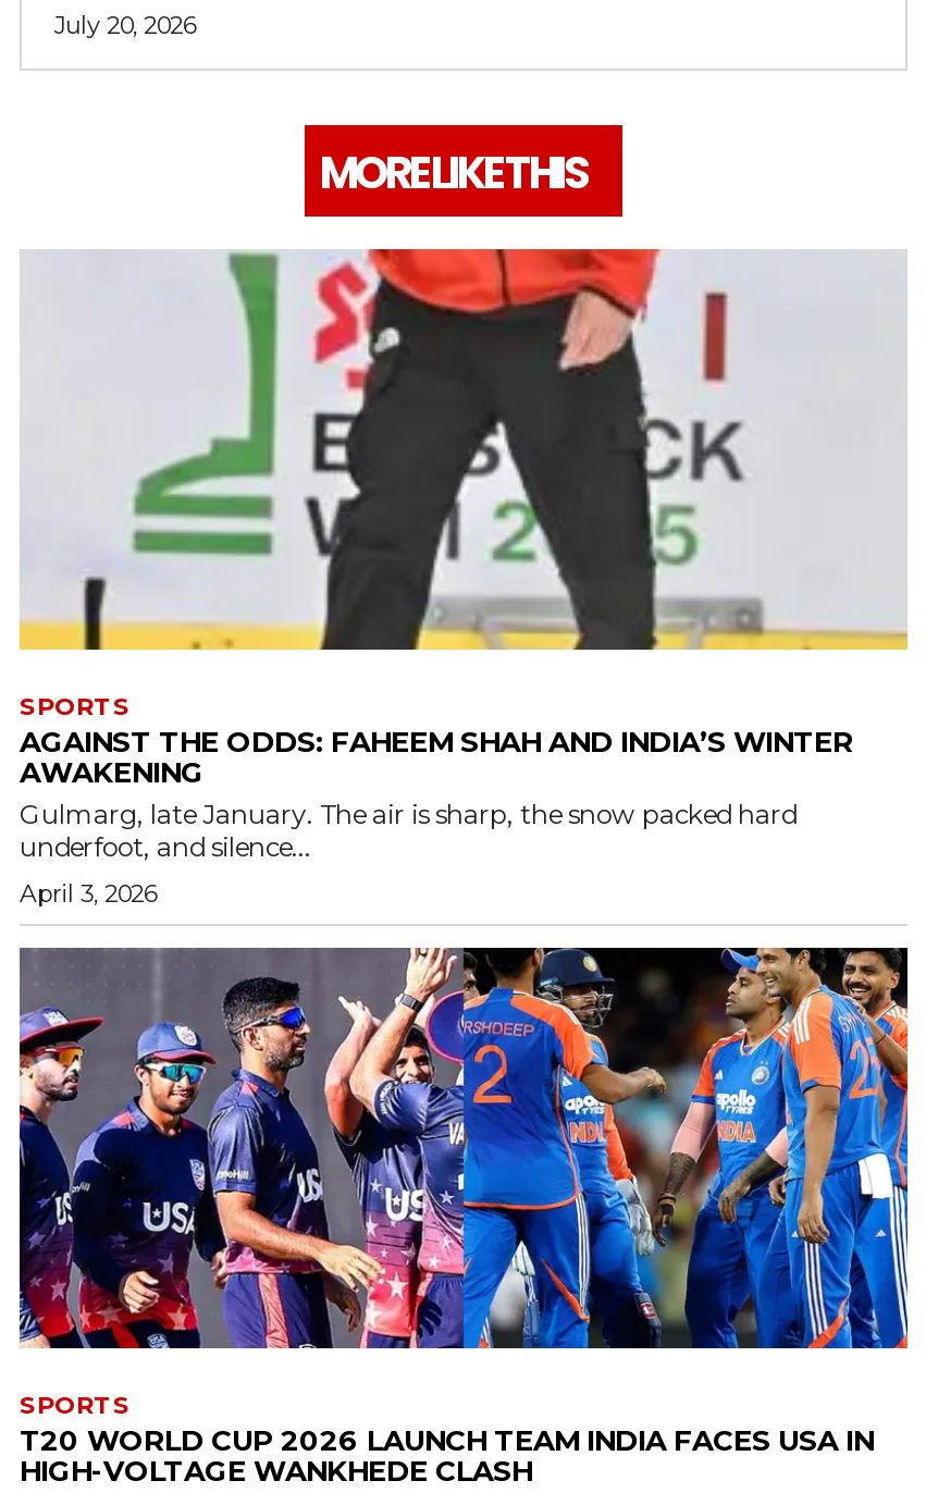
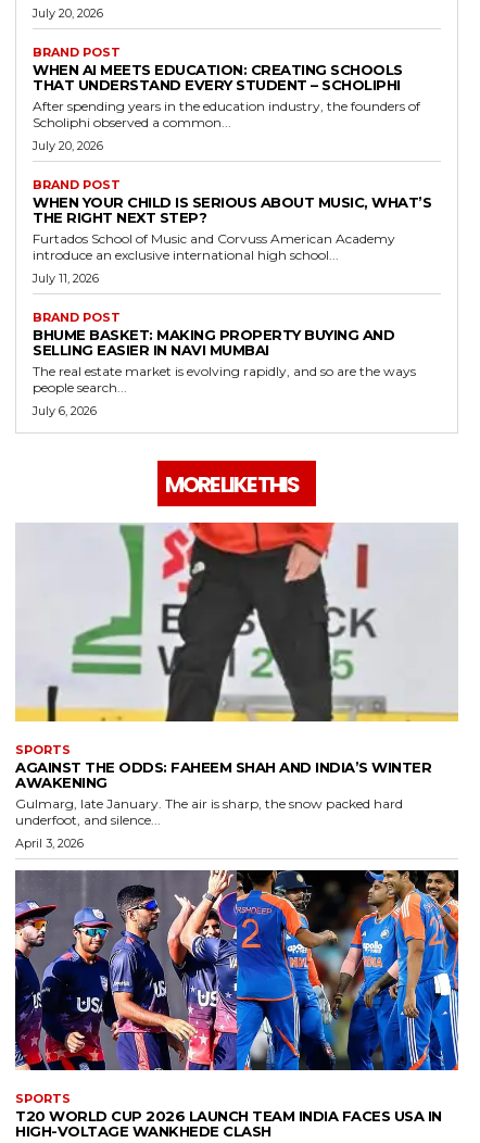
none -> [33,44,431,418] BRAND POST | WHEN AI MEETS EDUCATION: CREATING SCHOOLS | THAT UNDERSTAND EVERY STUDENT – SCHOLIPHI | After spending years in the education industry, the founders of | Scholiphi observed a common... | July 20, 2026 | BRAND POST | WHEN YOUR CHILD IS SERIOUS ABOUT MUSIC, WHAT’S | THE RIGHT NEXT STEP? | Furtados School of Music and Corvuss American Academy | introduce an exclusive international high school... | July 11, 2026 | BRAND POST | BHUME BASKET: MAKING PROPERTY BUYING AND | SELLING EASIER IN NAVI MUMBAI | The real estate market is evolving rapidly, and so are the ways | people search... | July 6, 2026

